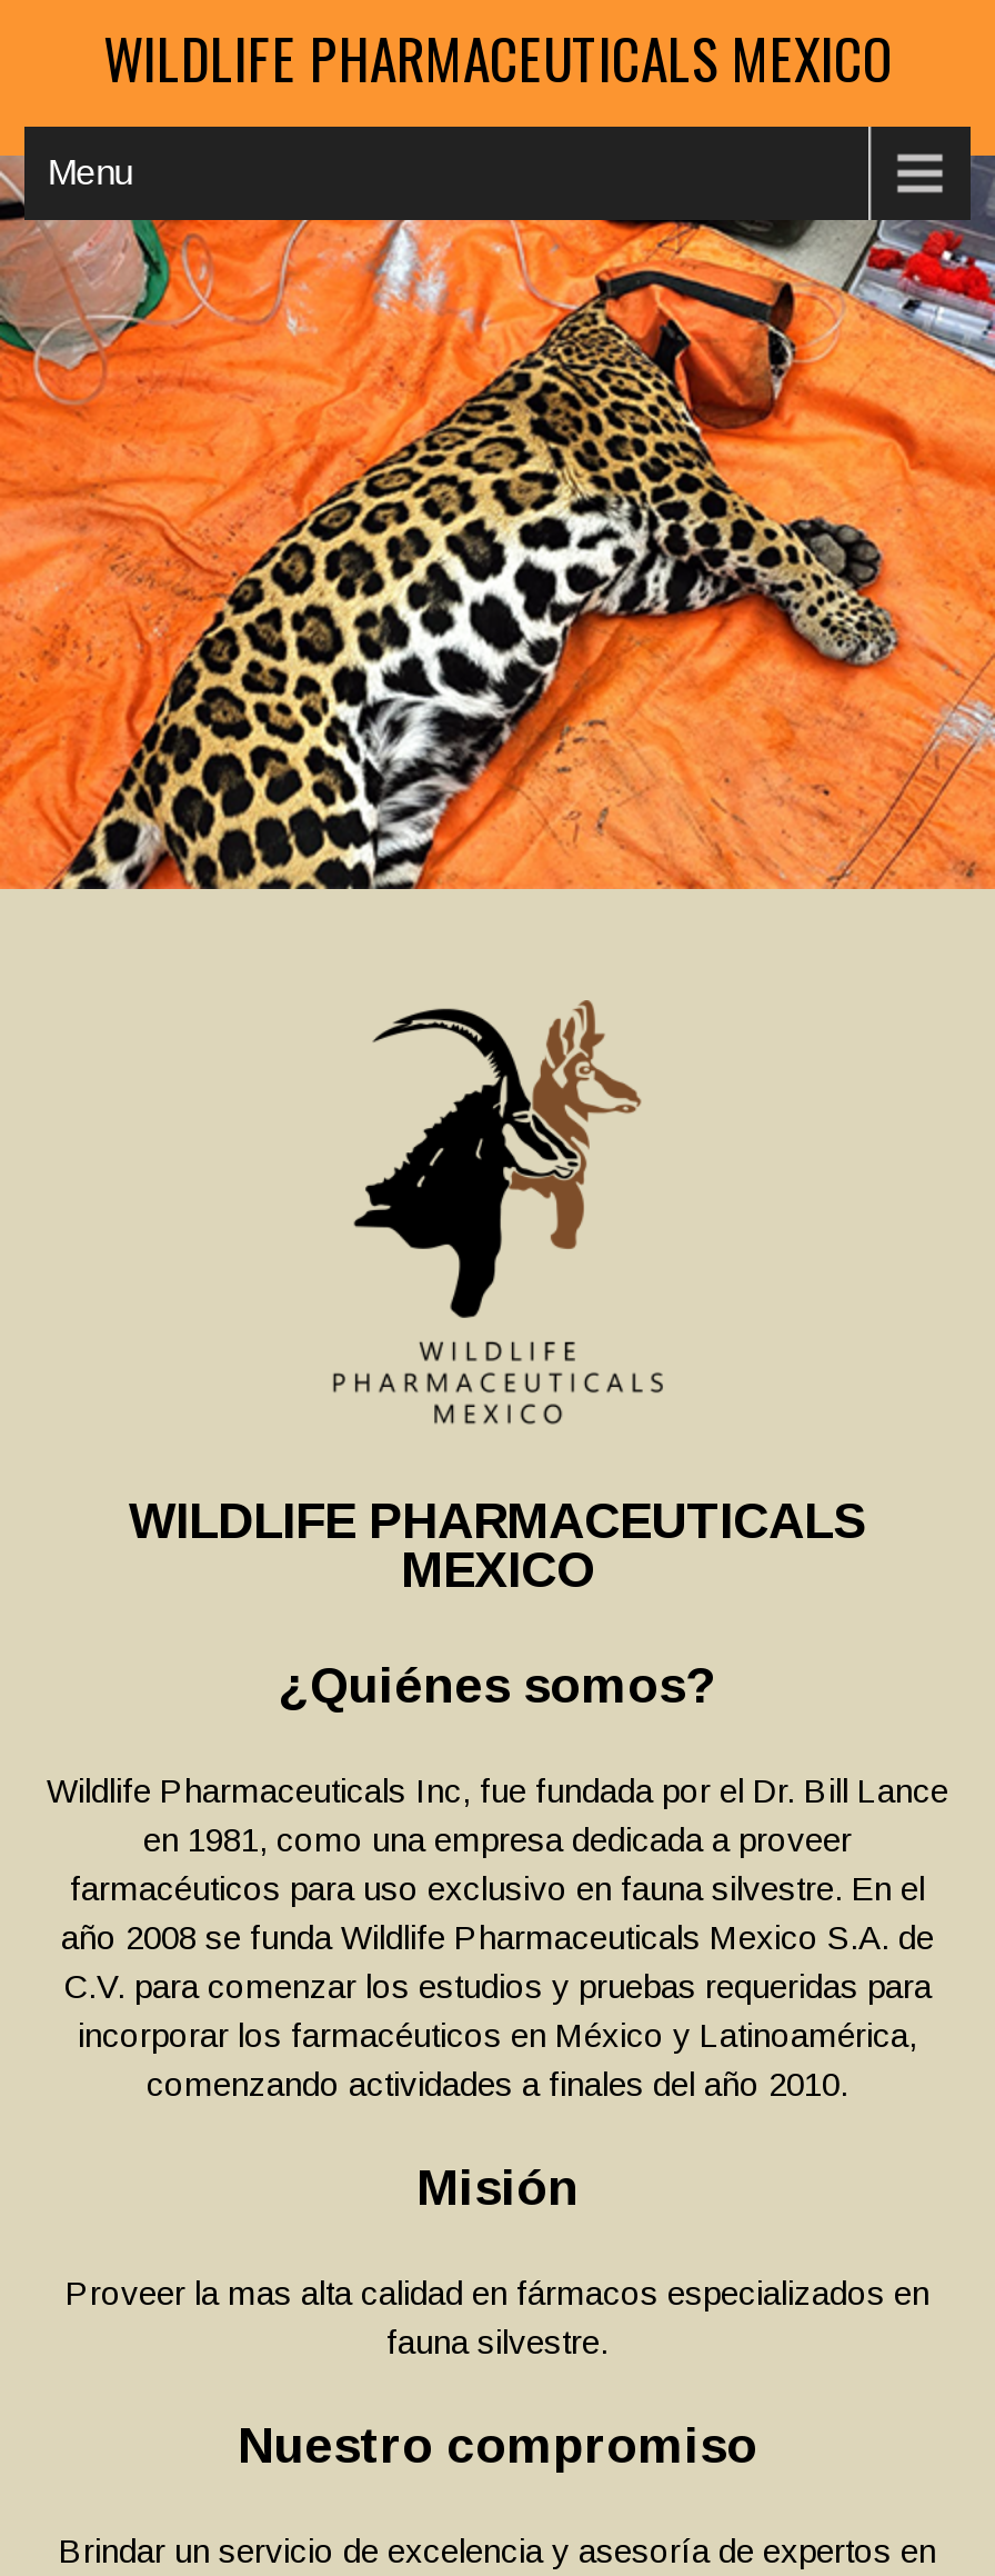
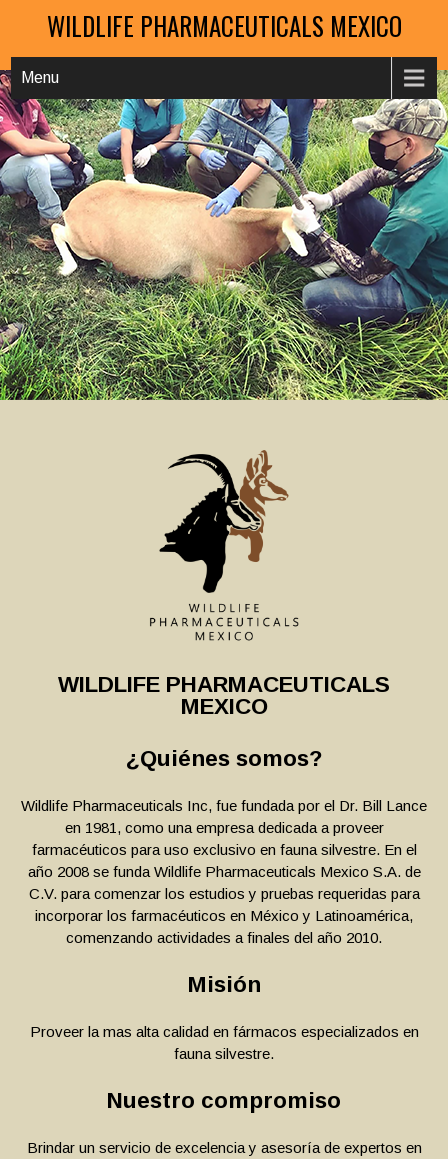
[7,153,988,891] [image] -> [3,69,445,401] [image]

